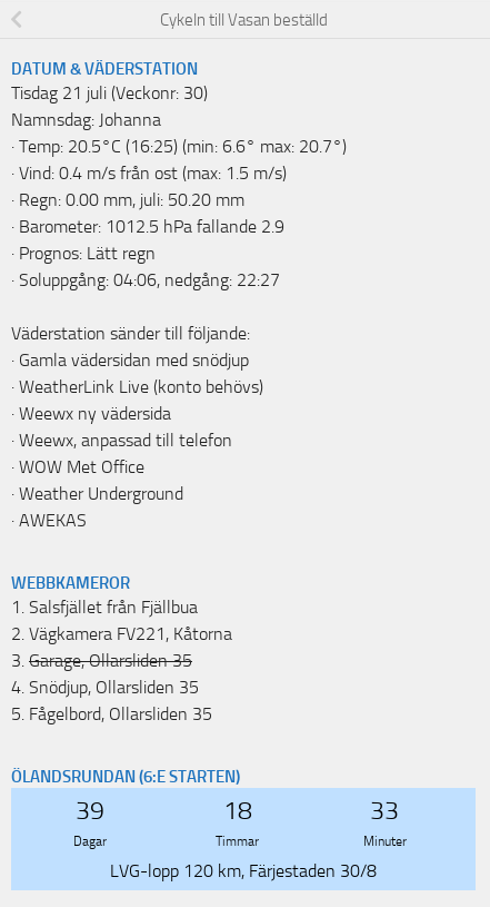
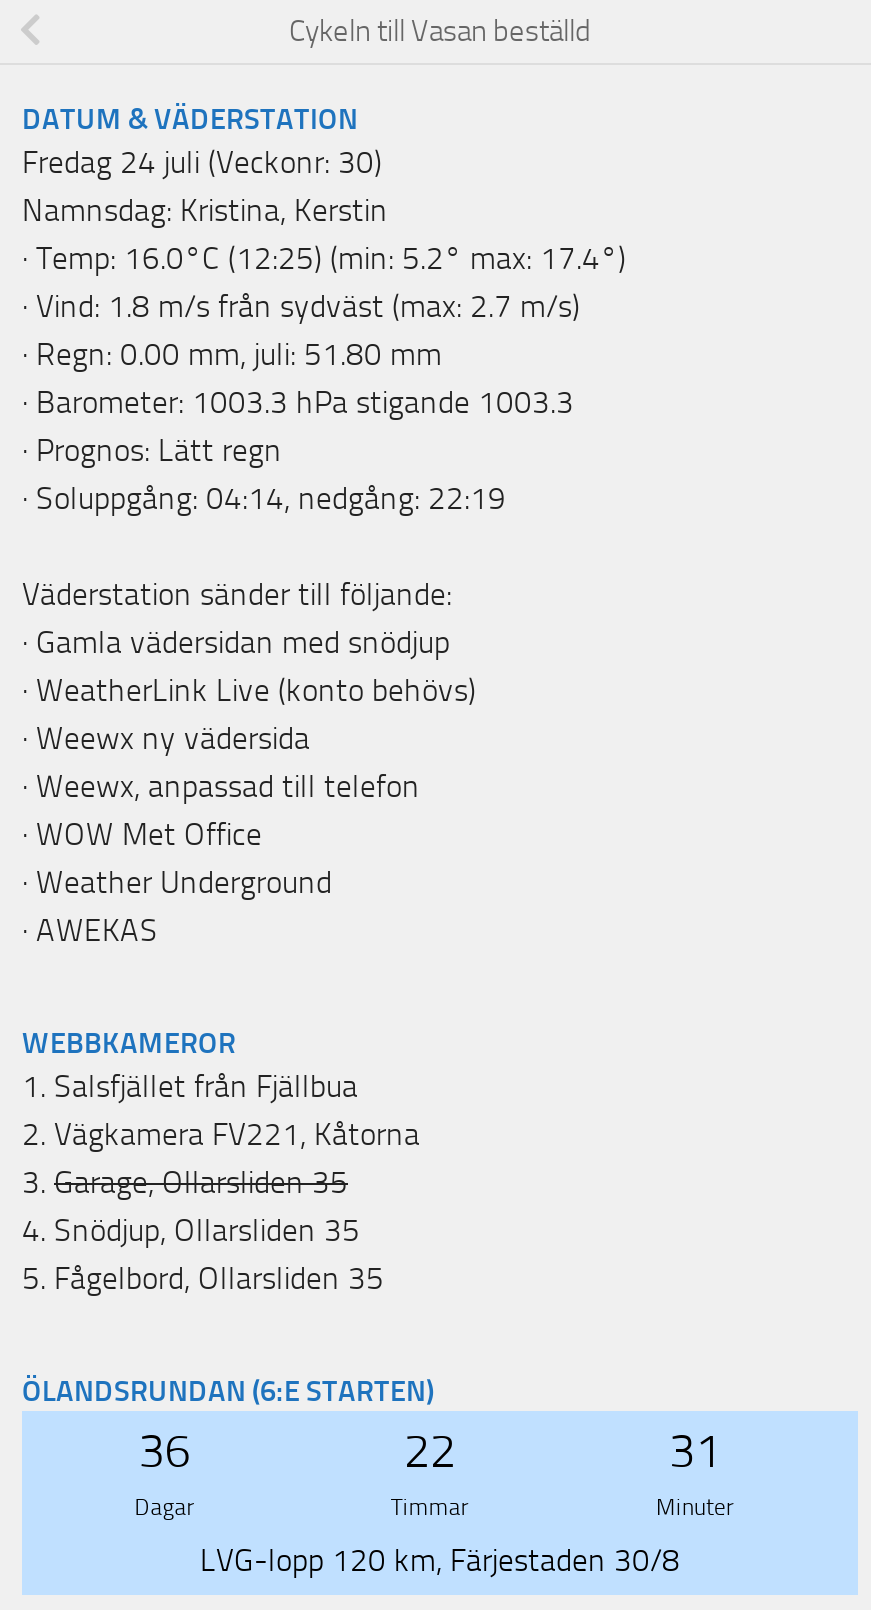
[11,84,347,237] Tisdag 21 juli (Veckonr: 30) | Namnsdag: Johanna | · Temp: 20.5°C (16:25) (min: 6.6° max: 20.7°) | · Vind: 0.4 m/s från ost (max: 1.5 m/s) | · Regn: 0.00 mm, juli: 50.20 mm | · Barometer: 1012.5 hPa fallande 2.9 -> [22,145,626,421] Fredag 24 juli (Veckonr: 30) | Namnsdag: Kristina, Kerstin | · Temp: 16.0°C (12:25) (min: 5.2° max: 17.4°) | · Vind: 1.8 m/s från sydväst (max: 2.7 m/s) | · Regn: 0.00 mm, juli: 51.80 mm | · Barometer: 1003.3 hPa stigande 1003.3
[11,271,280,291] · Soluppgång: 04:06, nedgång: 22:27 -> [22,481,506,517] · Soluppgång: 04:14, nedgång: 22:19
[76,795,105,826] 39 -> [139,1423,191,1479] 36
[223,795,252,826] 18 -> [404,1423,456,1479] 22
[371,795,399,826] 33 -> [669,1423,721,1479] 31

